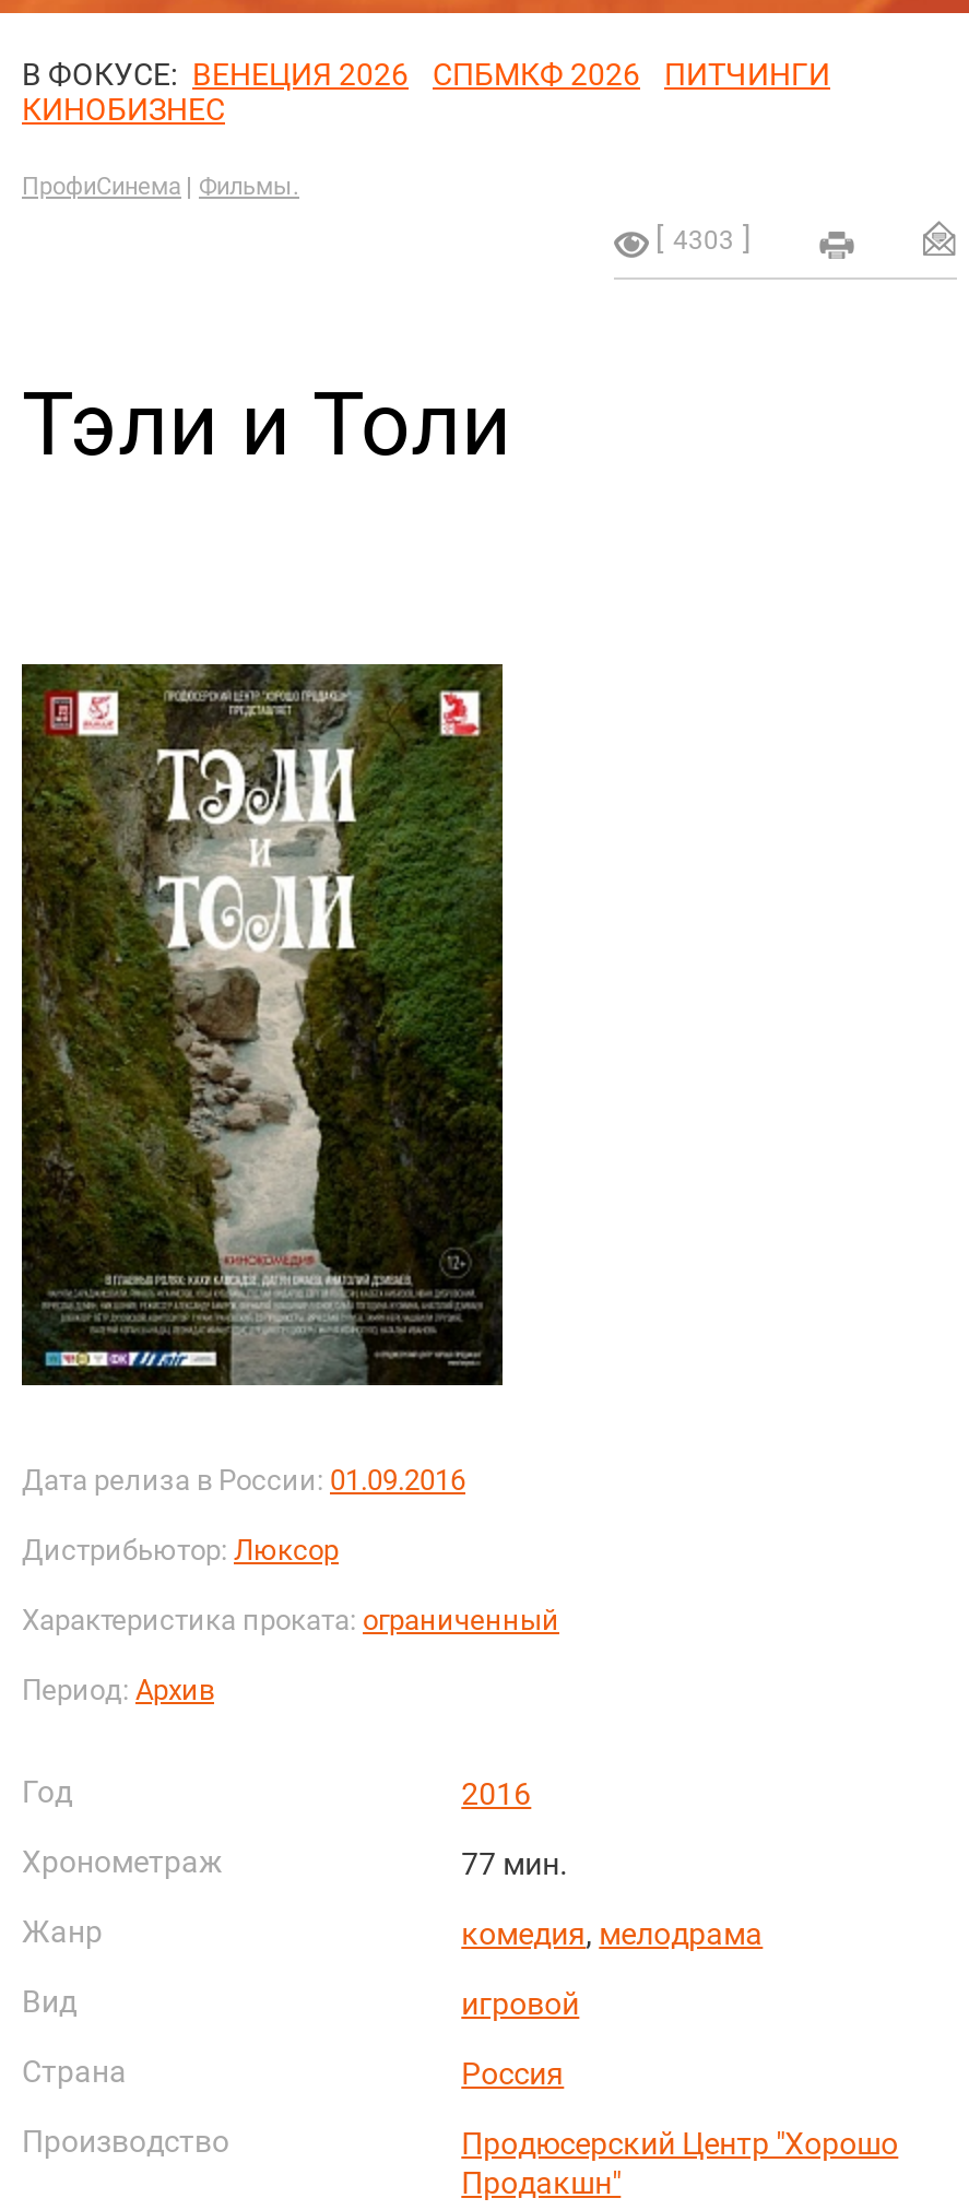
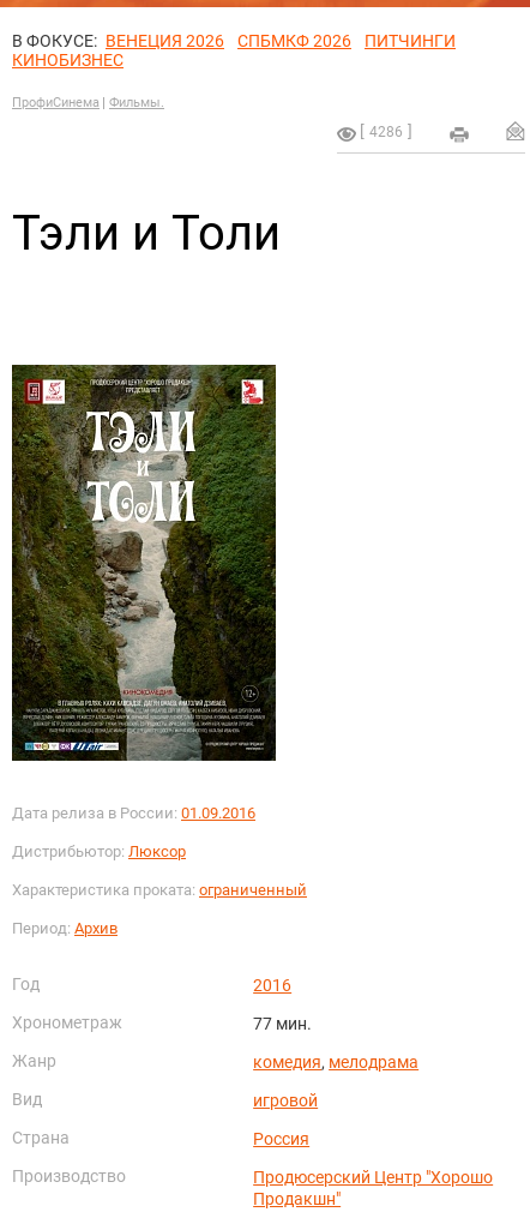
[673,225,734,256] 4303 -> [369,124,403,140] 4286

